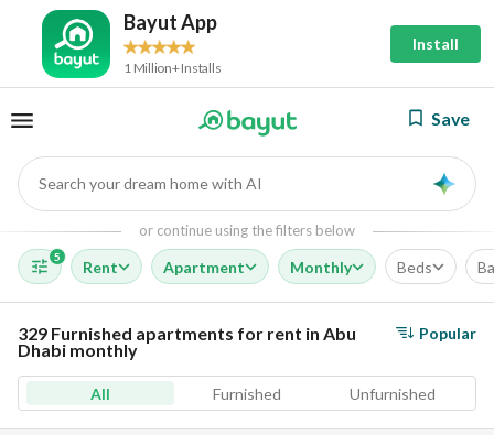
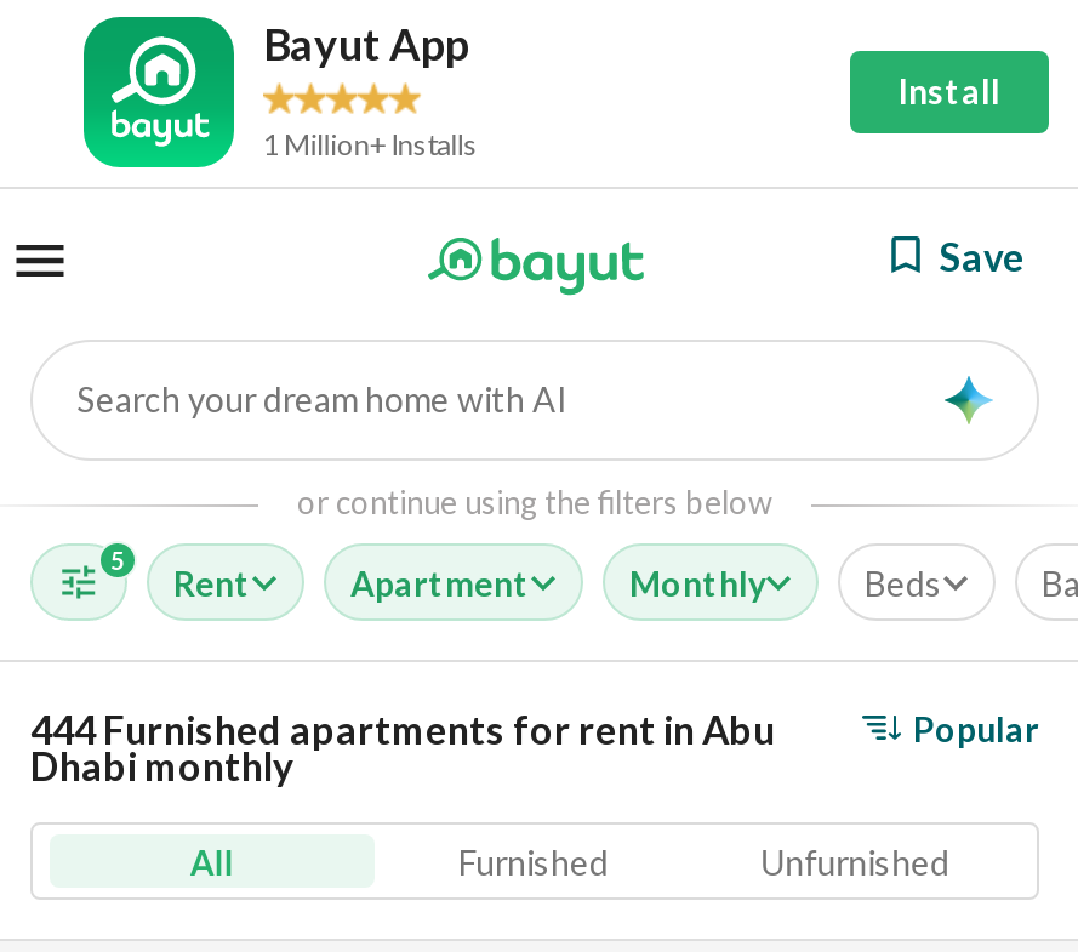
[18,323,356,344] 329 Furnished apartments for rent in Abu -> [30,706,775,752] 444 Furnished apartments for rent in Abu

